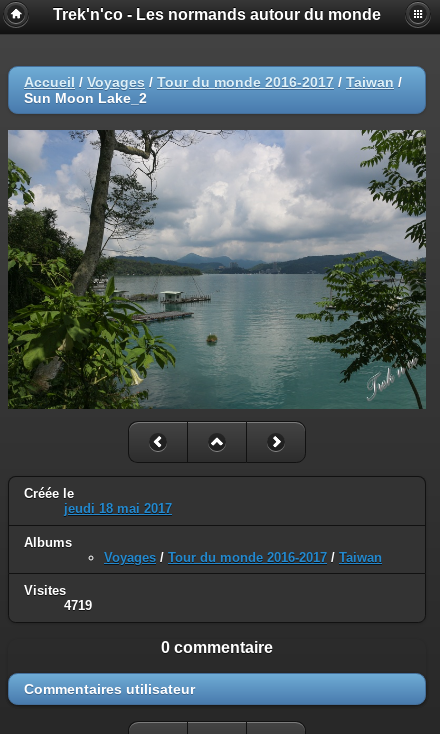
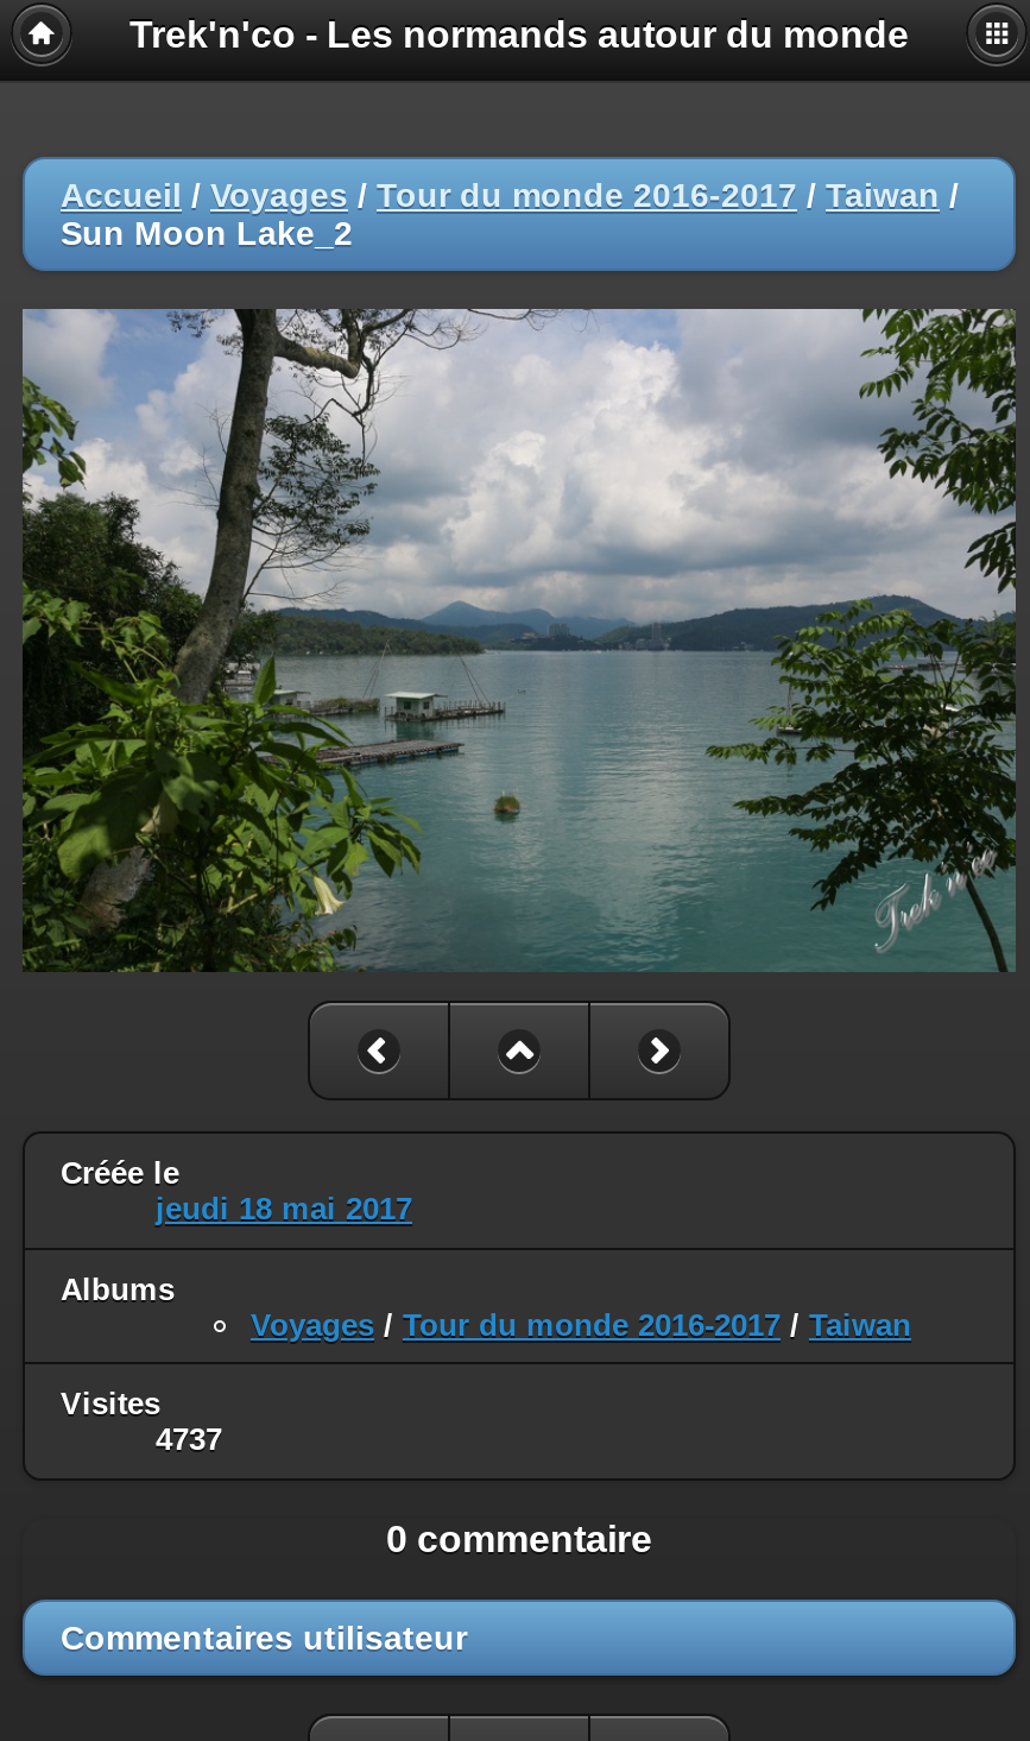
[64,598,92,613] 4719 -> [156,1422,222,1458] 4737

